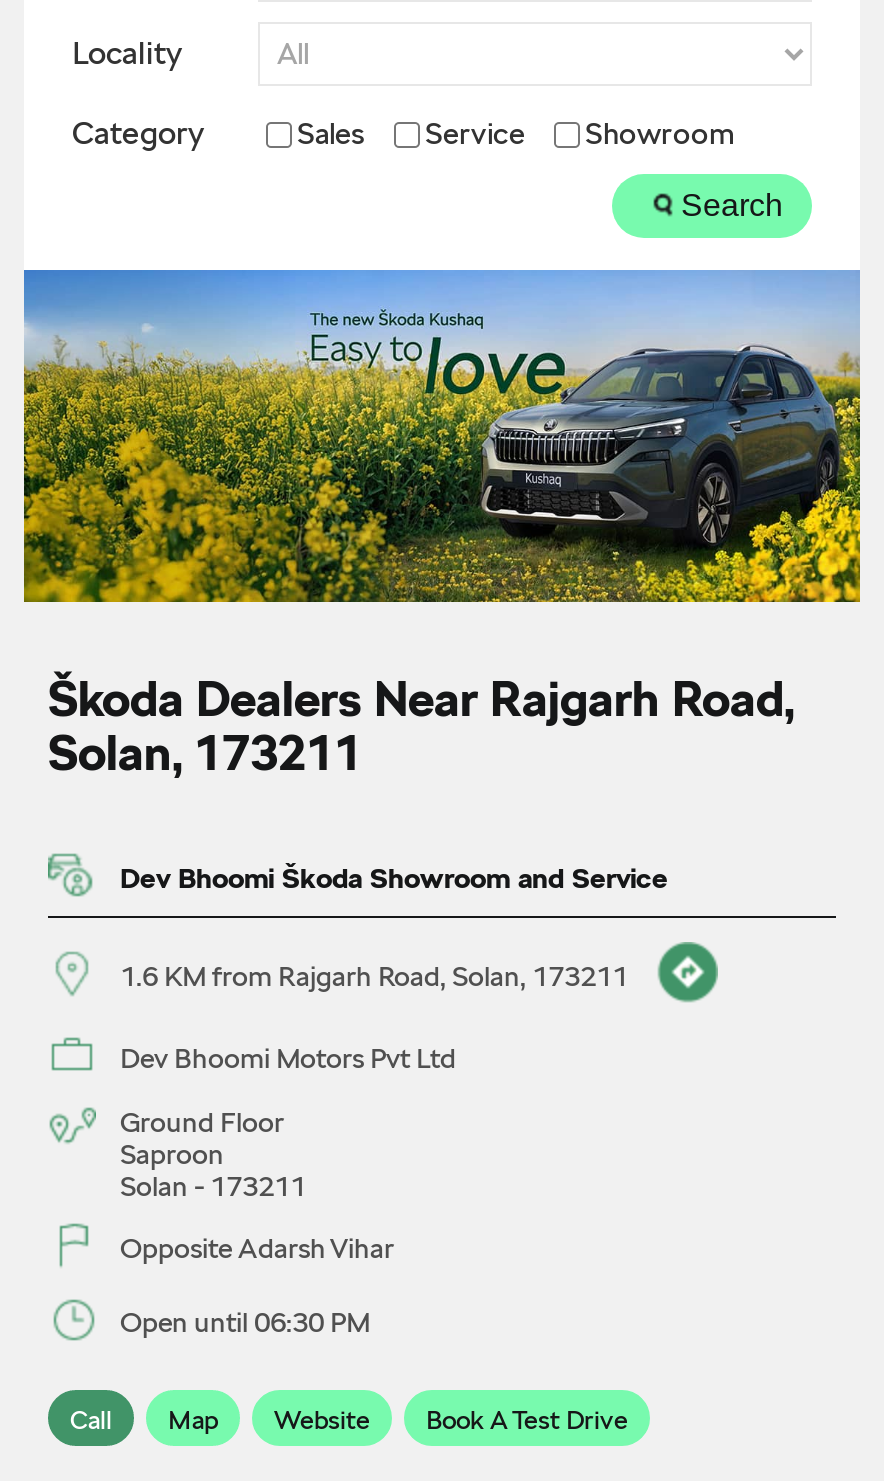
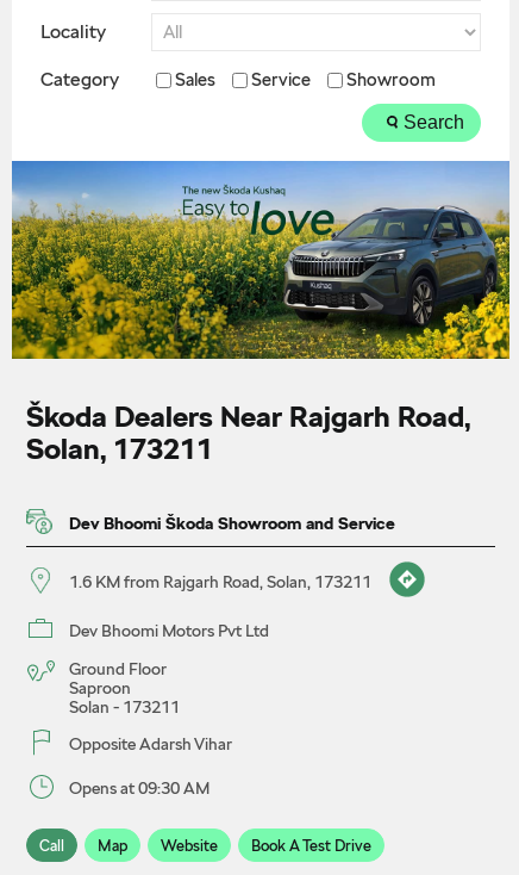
[120,1306,370,1338] Open until 06:30 PM -> [69,778,210,797] Opens at 09:30 AM

